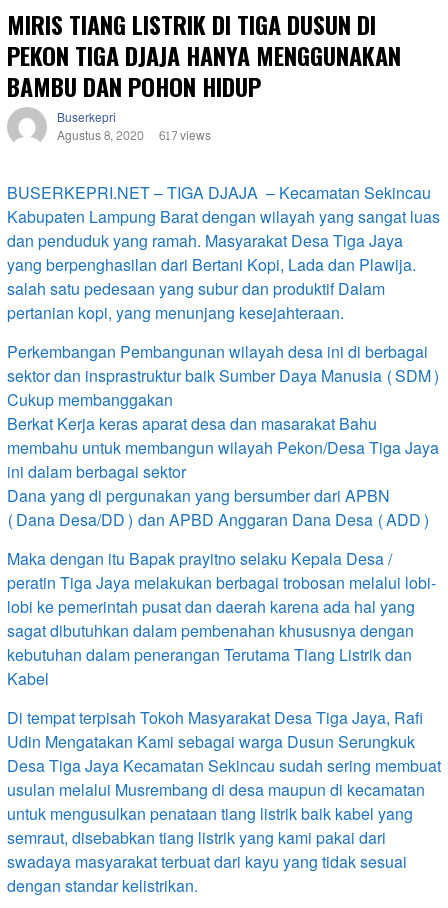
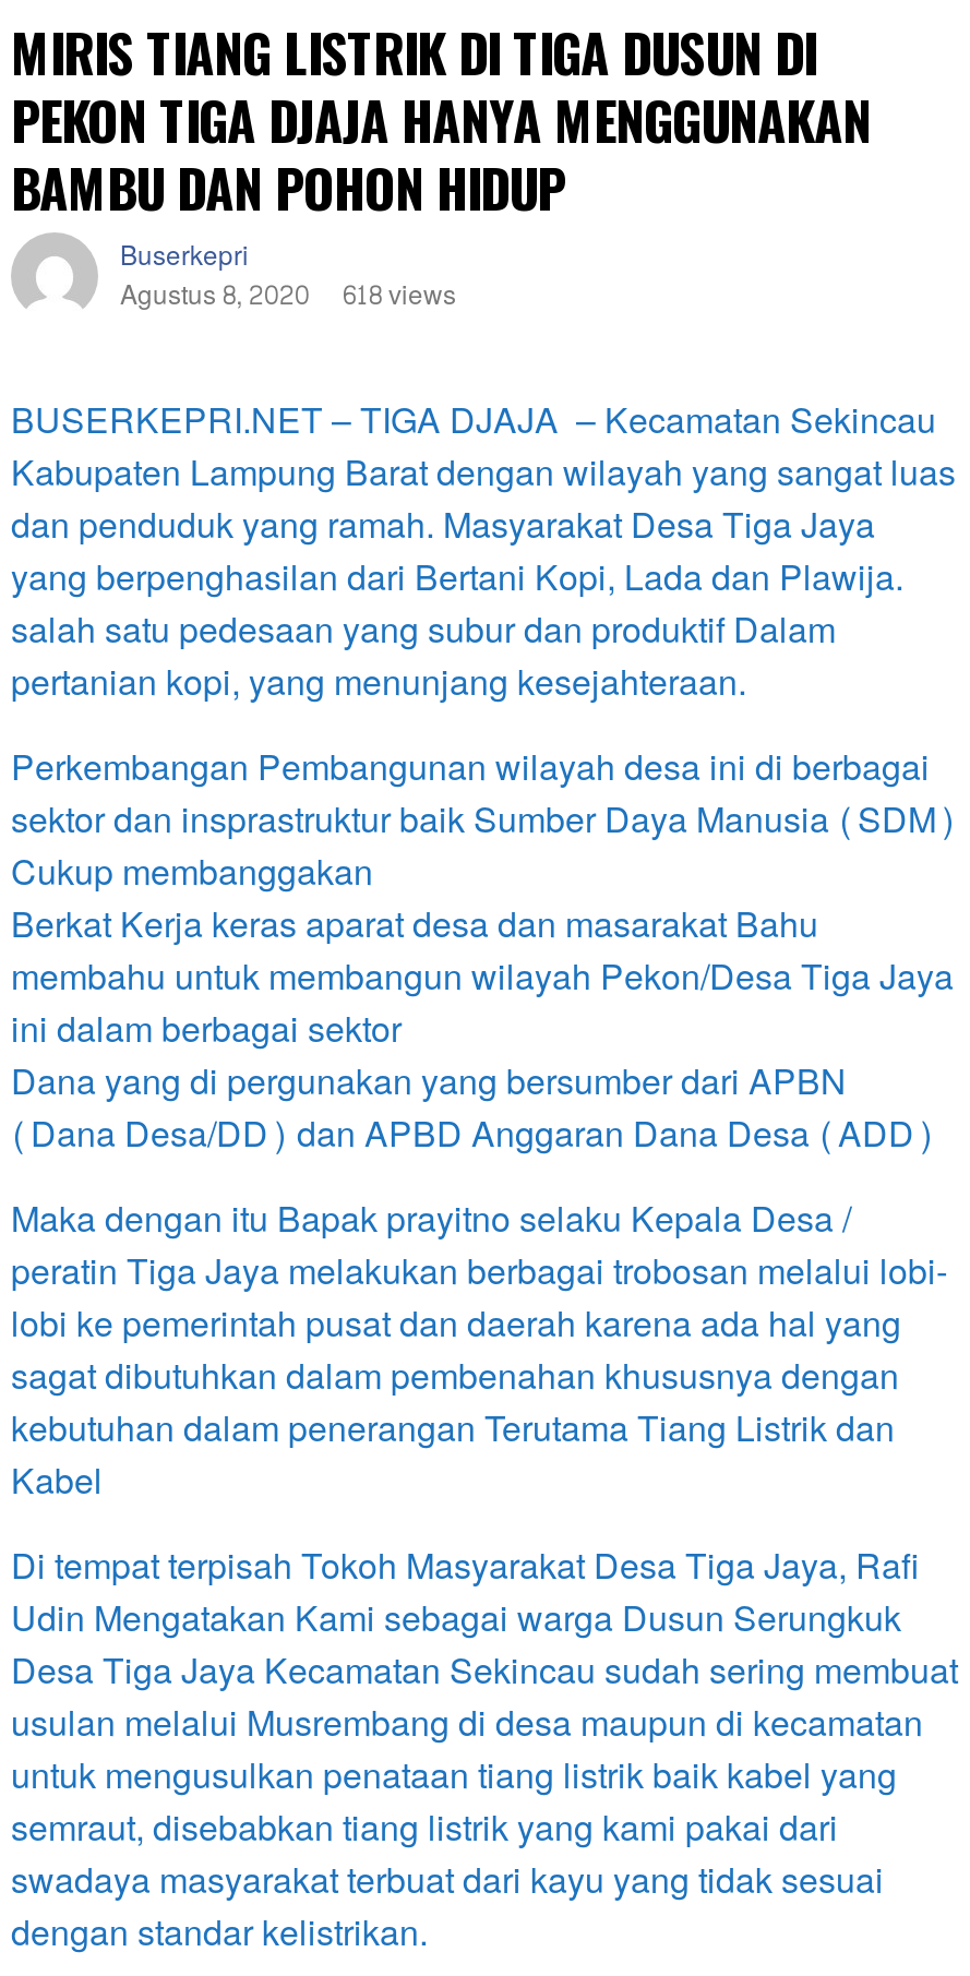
[57,125,211,147] Agustus 8, 2020 617 views -> [120,272,456,320] Agustus 8, 2020 618 views

